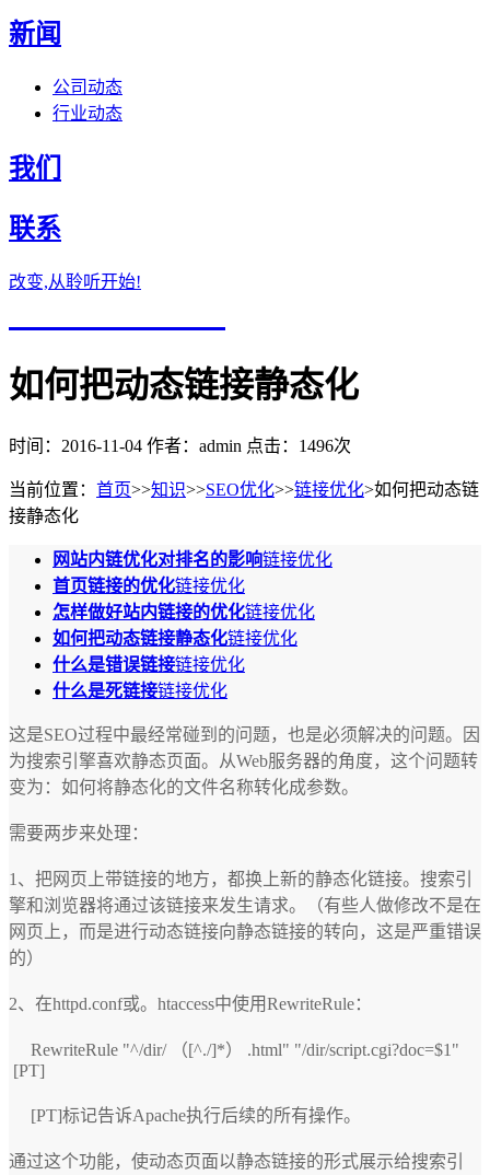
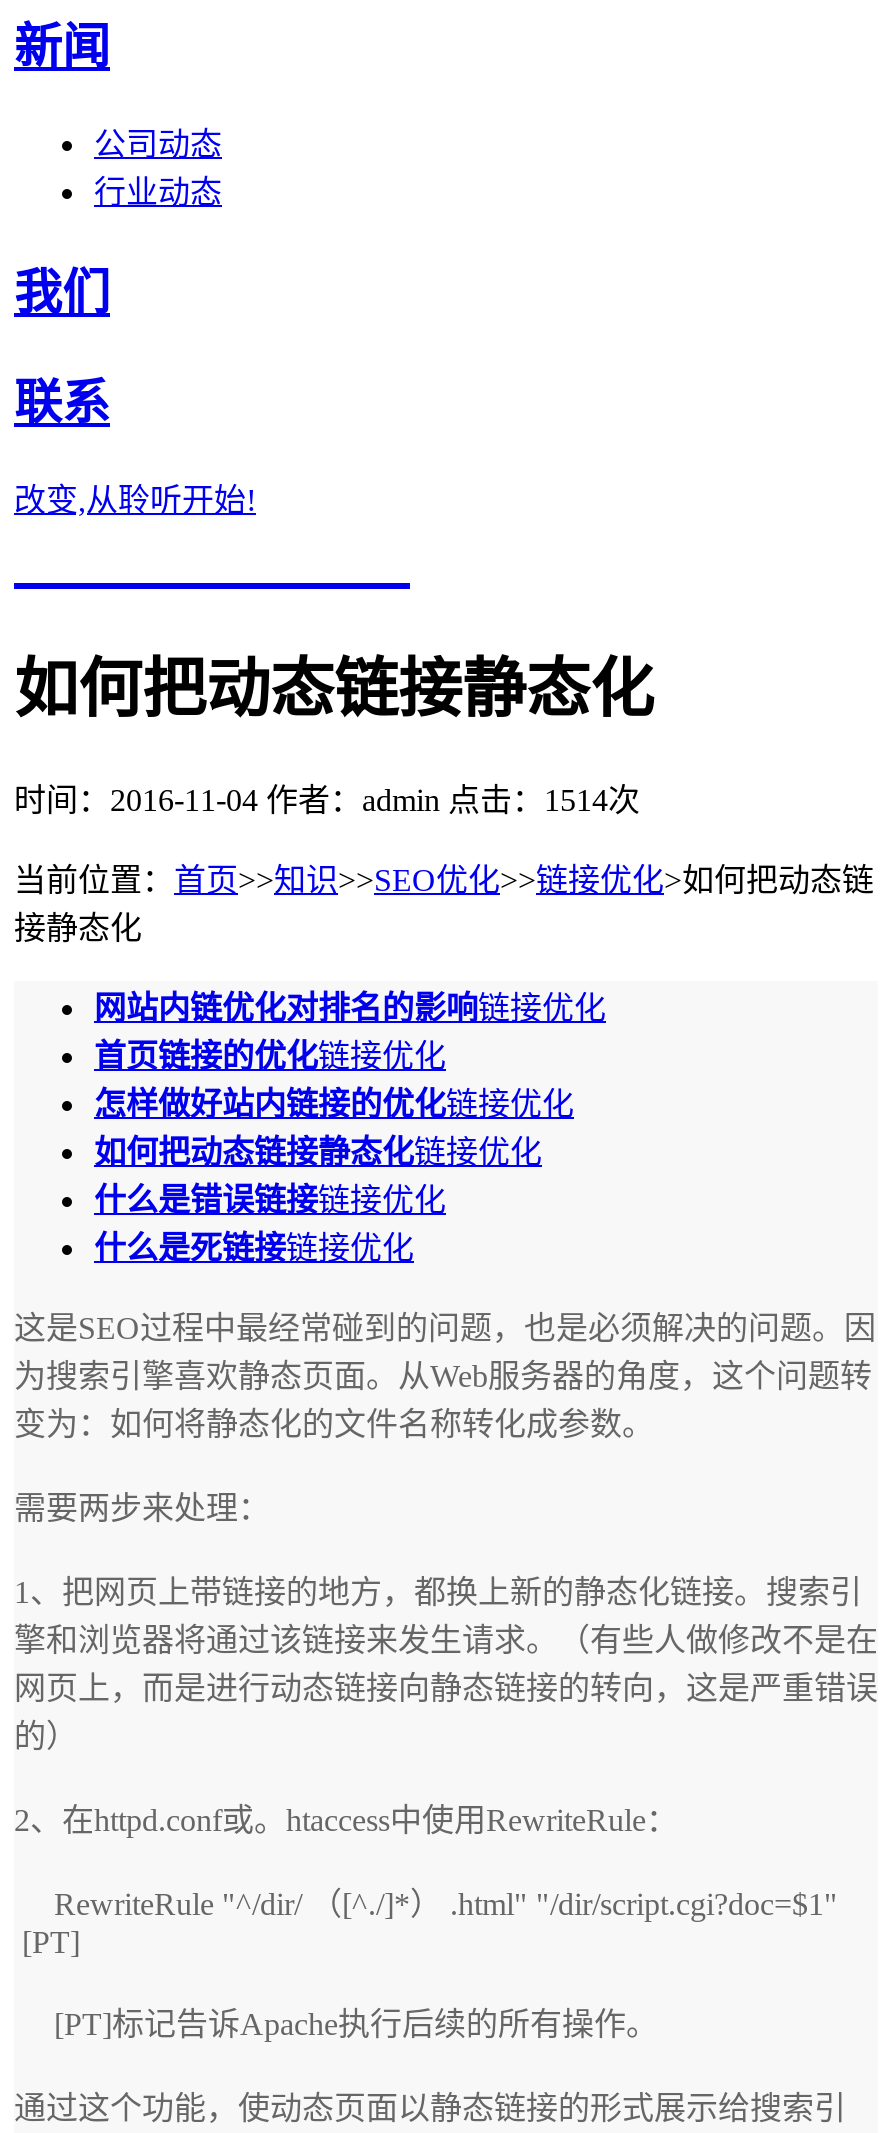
[9,436,351,455] 时间：2016-11-04 作者：admin 点击：1496次 -> [14,783,640,817] 时间：2016-11-04 作者：admin 点击：1514次

